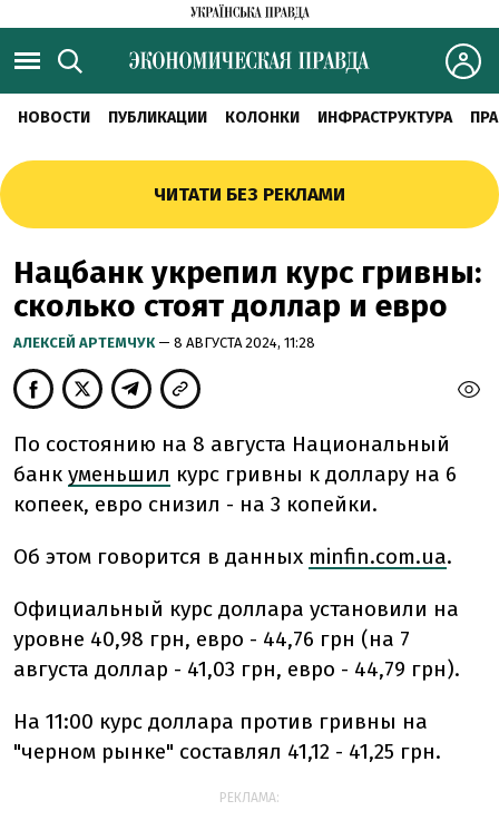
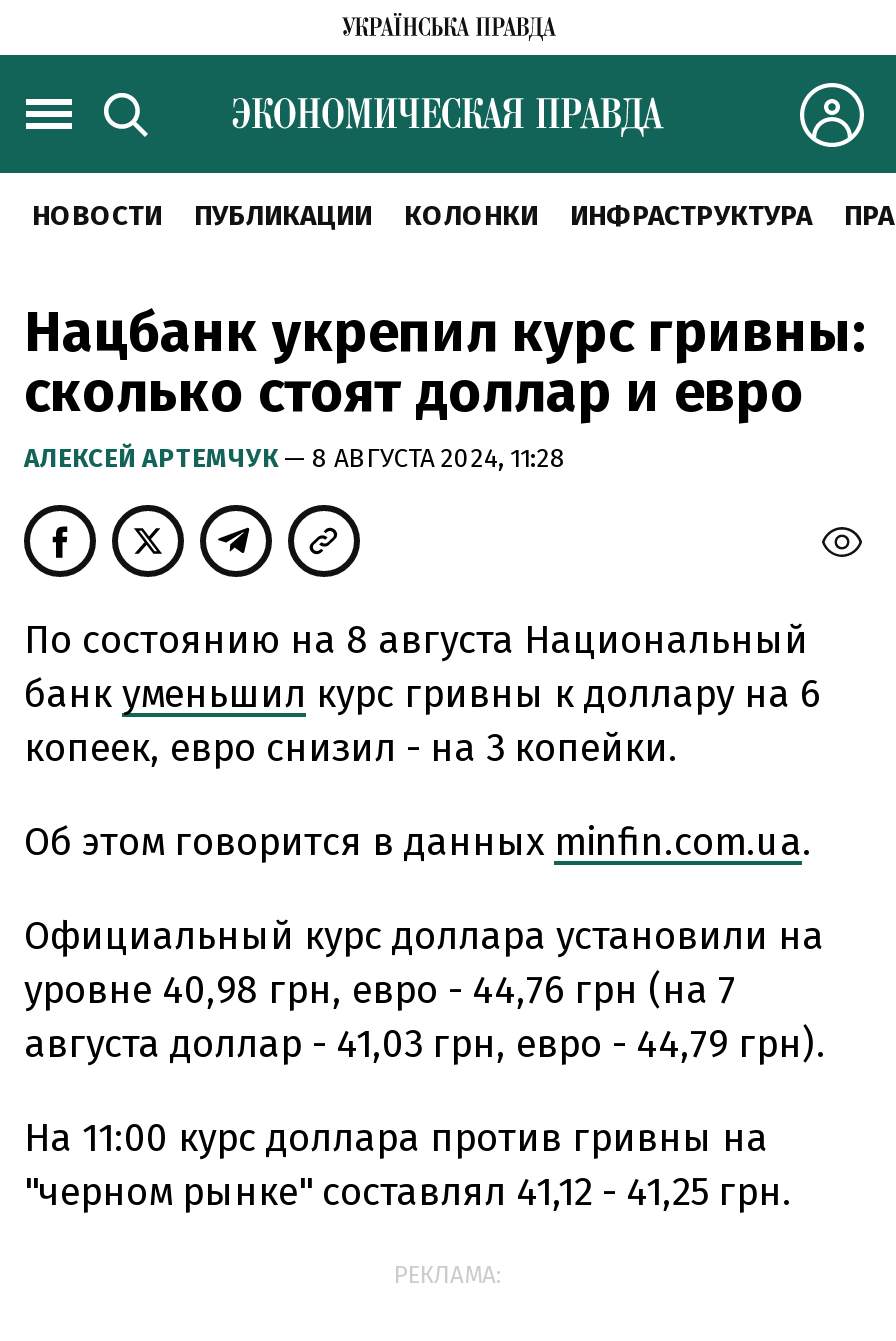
[154,183,345,206] ЧИТАТИ БЕЗ РЕКЛАМИ -> none

